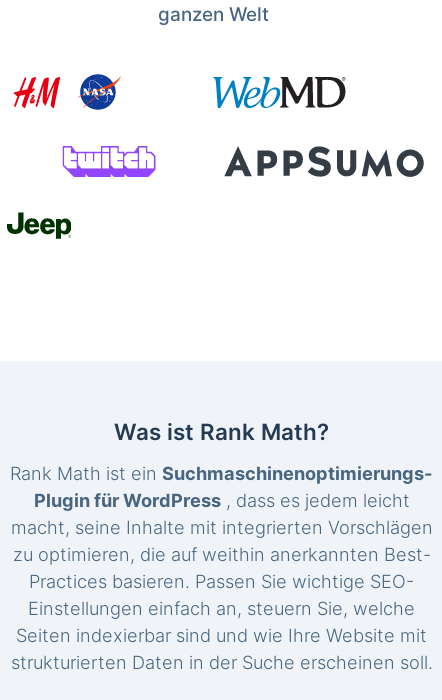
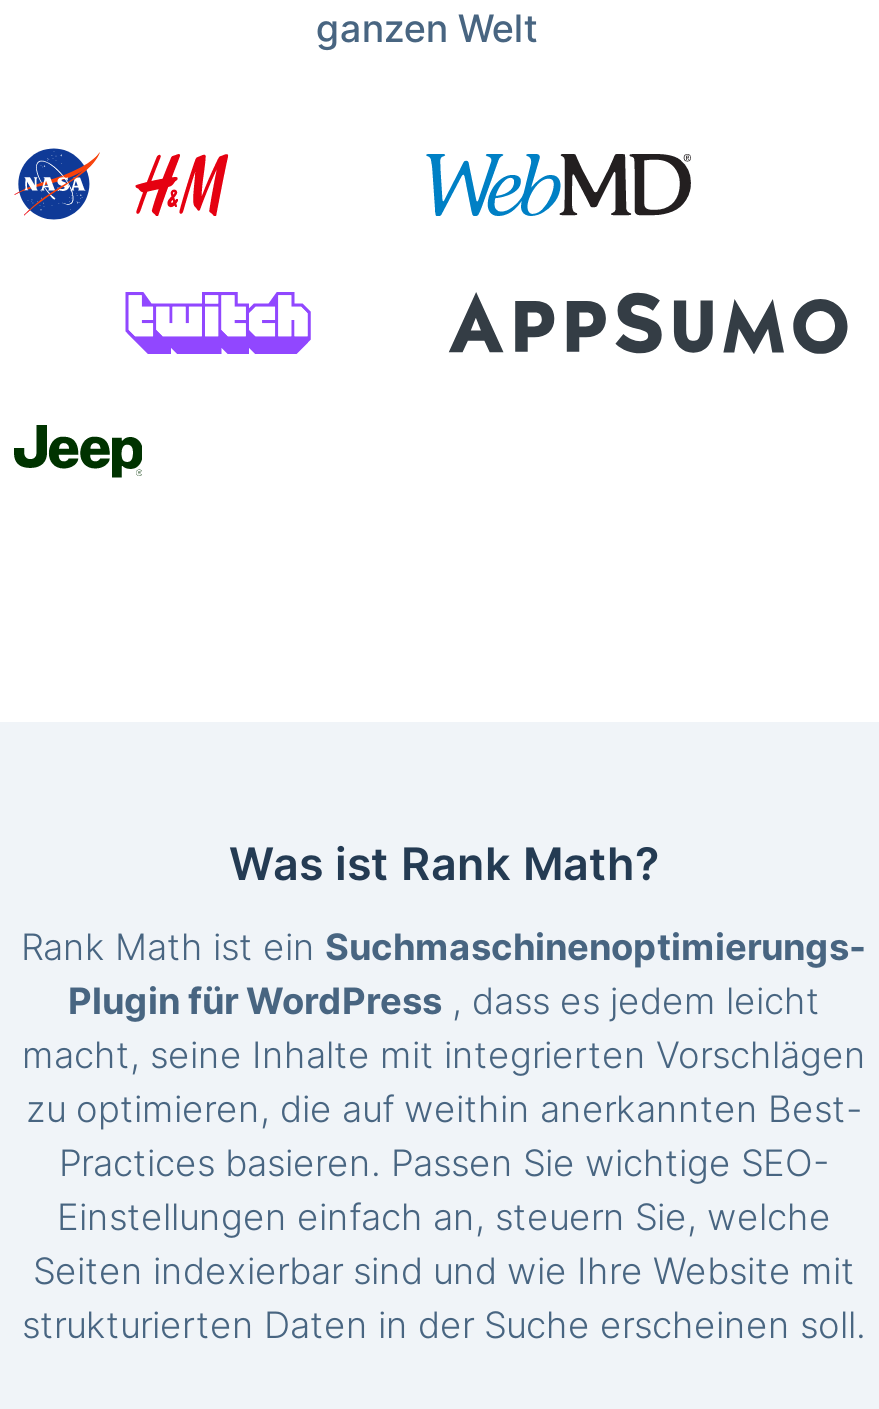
[9,74,61,110] [image] -> [14,146,120,222] [image]
[68,73,121,111] [image] -> [134,148,240,220] [image]

